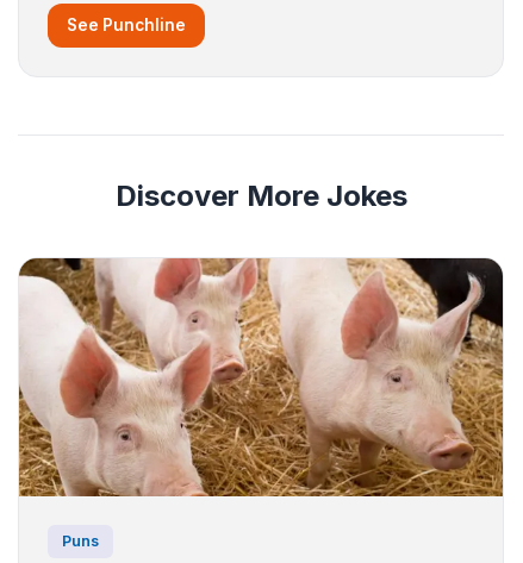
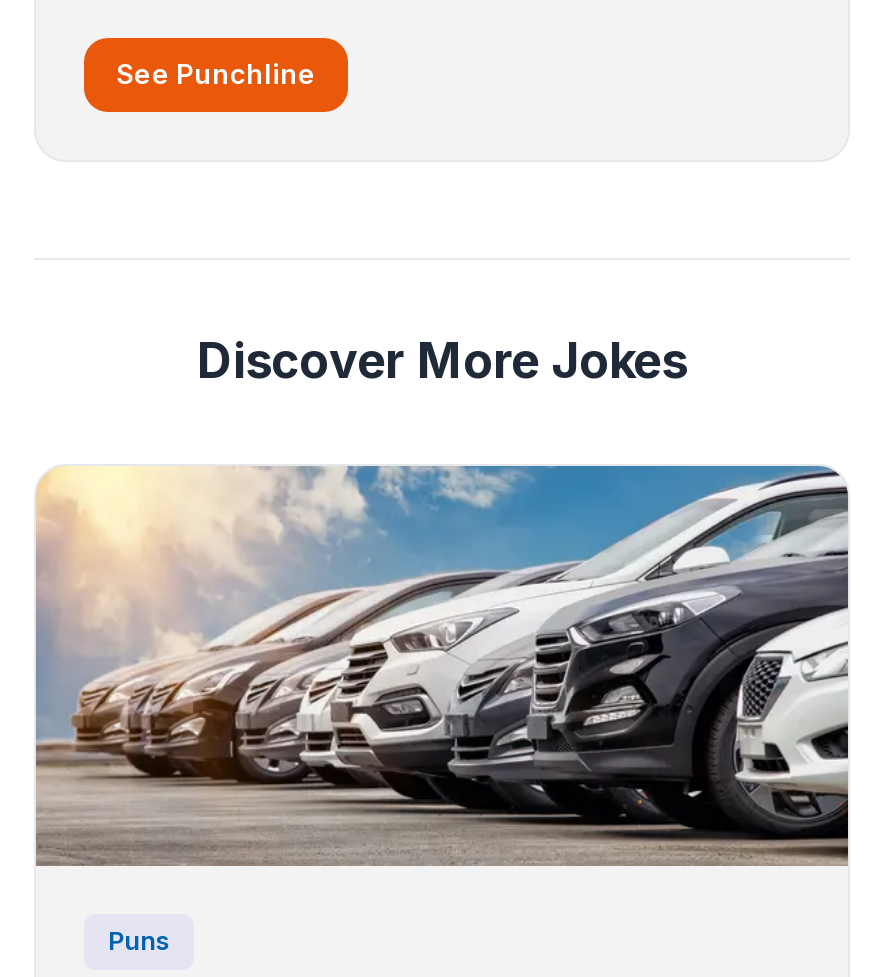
[18,257,504,498] [image] -> [34,464,850,866] [image]

